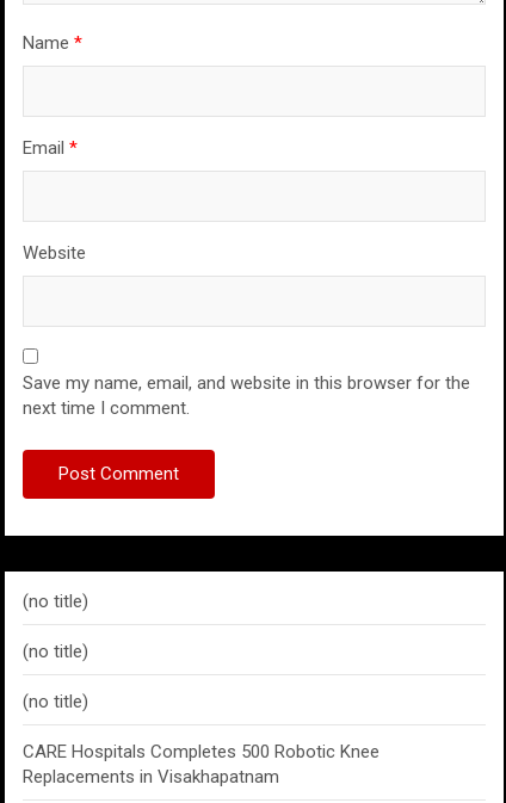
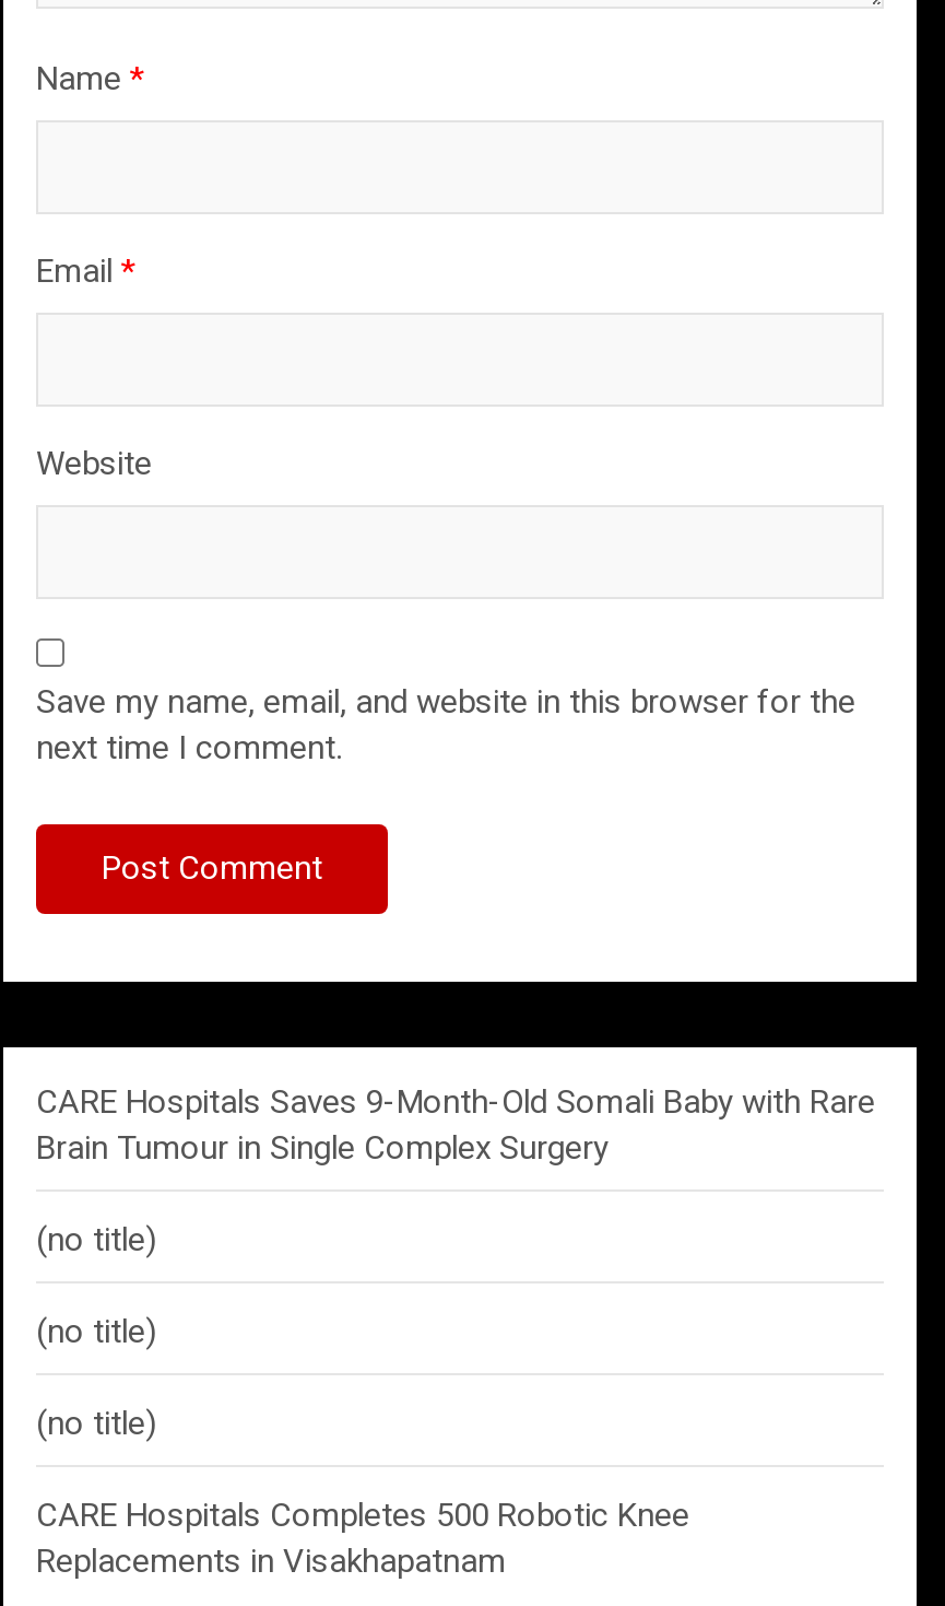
none -> [36,1082,875,1168] CARE Hospitals Saves 9-Month-Old Somali Baby with Rare | Brain Tumour in Single Complex Surgery

